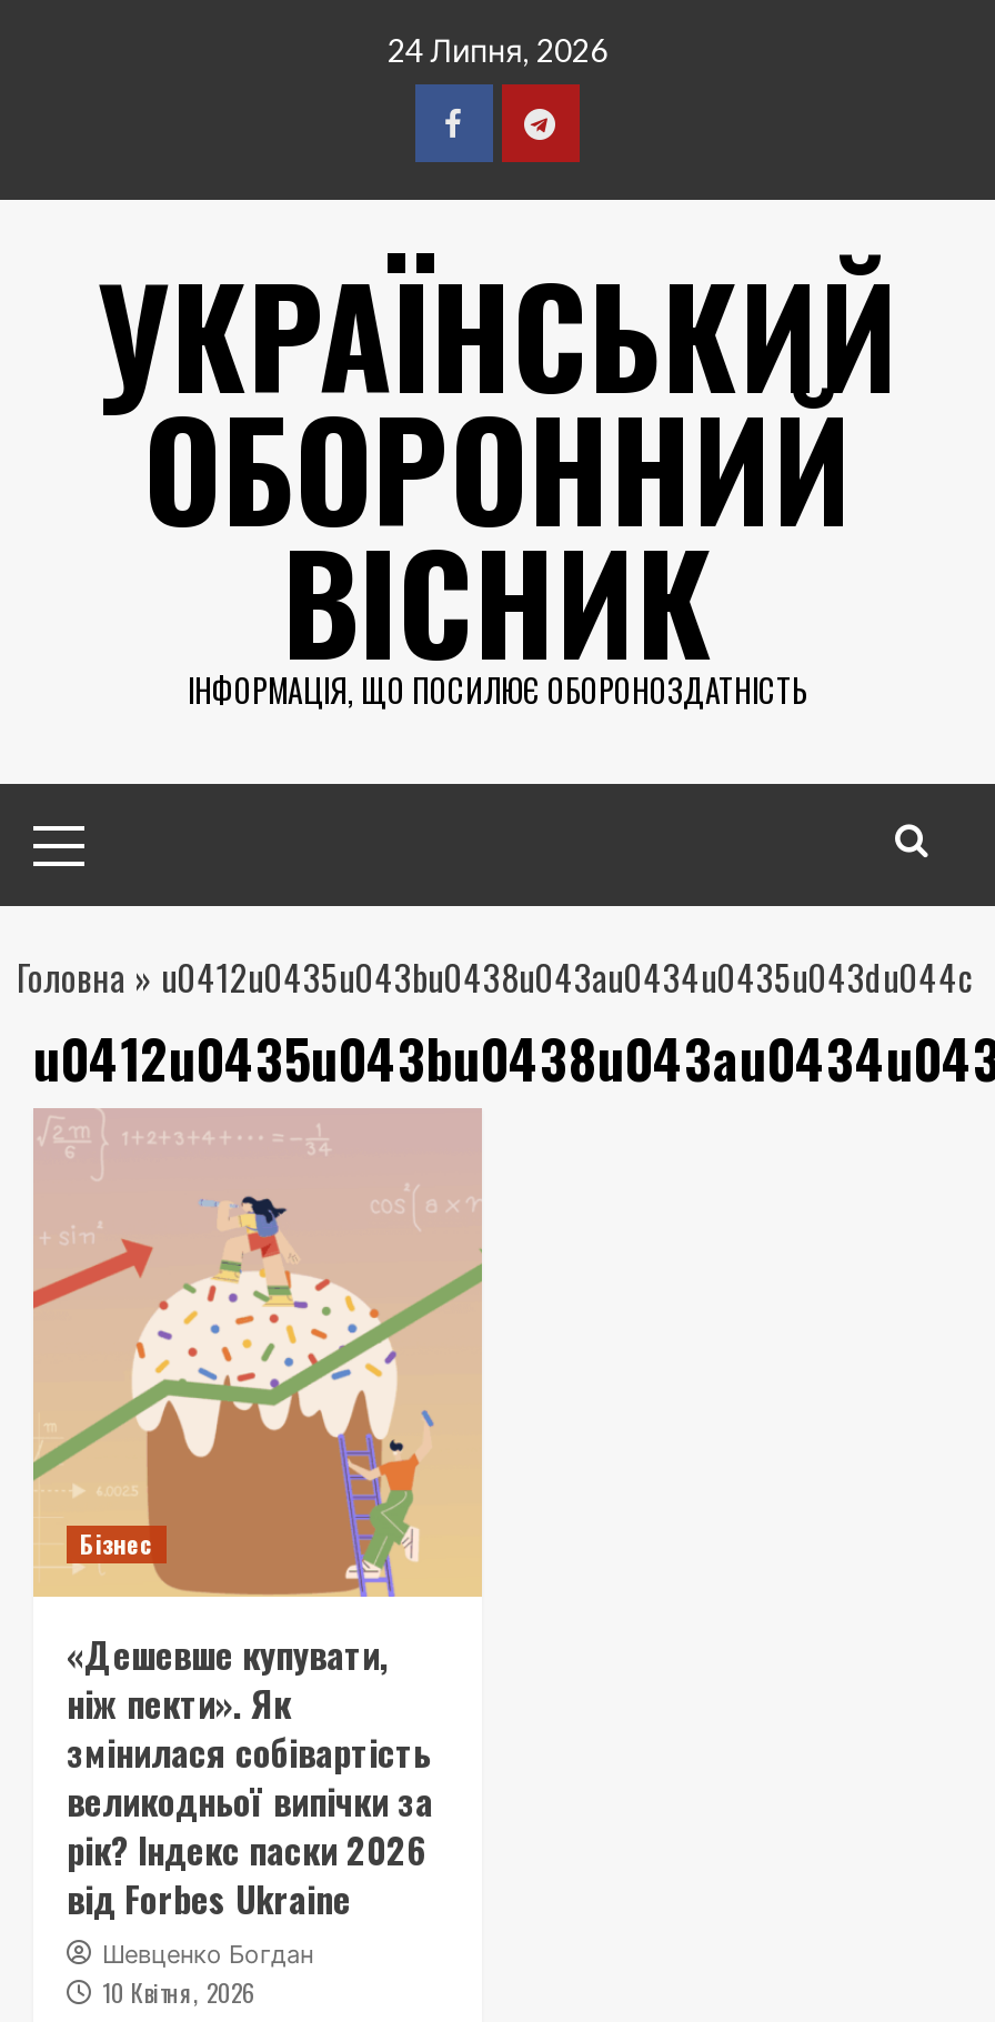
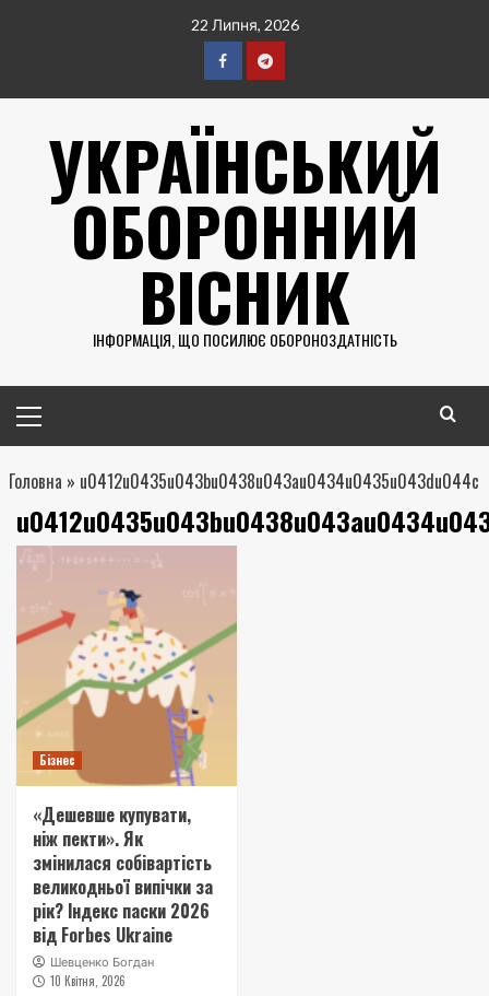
[388,31,607,69] 24 Липня, 2026 -> [190,15,299,34] 22 Липня, 2026

